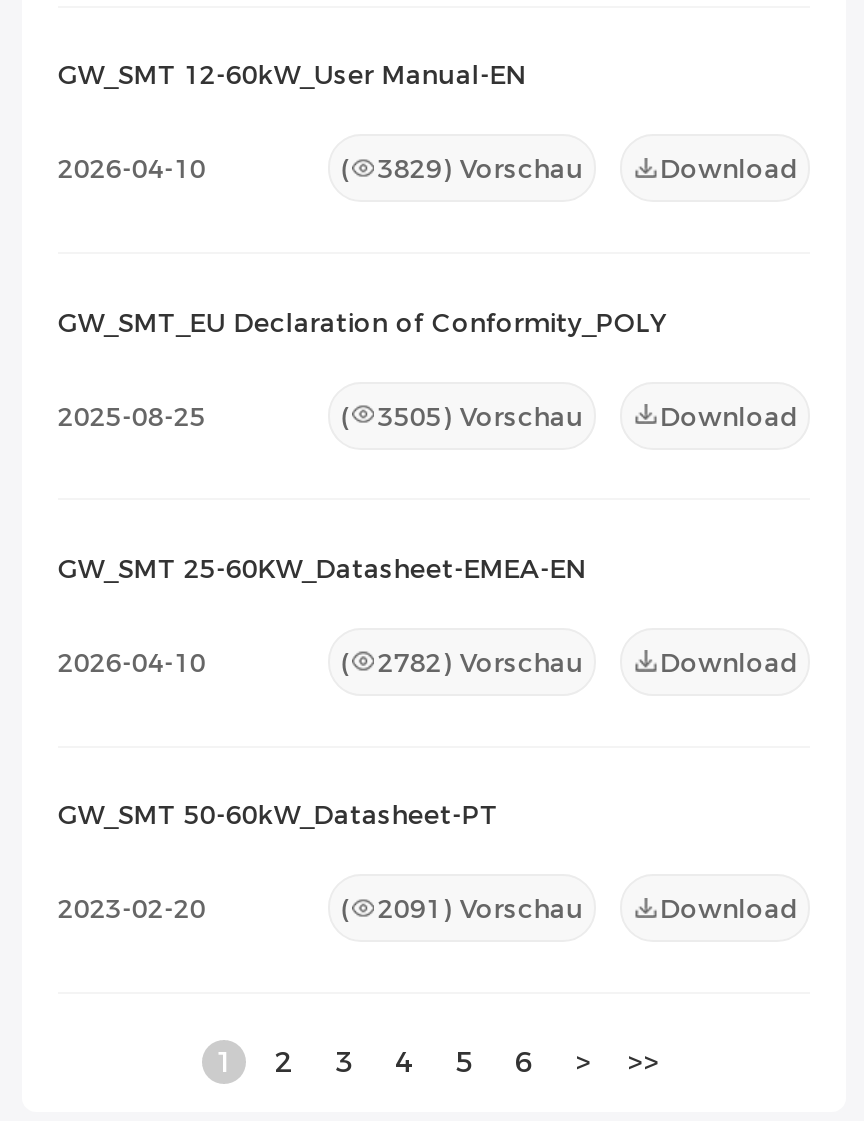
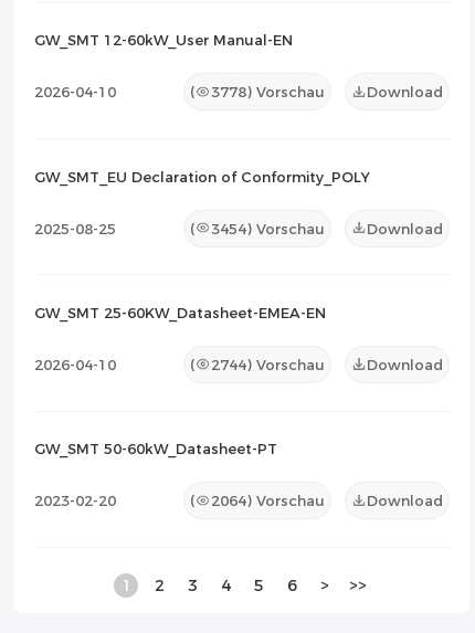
[378,152,584,184] 3829) Vorschau -> [211,83,325,101] 3778) Vorschau
[378,399,584,431] 3505) Vorschau -> [211,219,325,237] 3454) Vorschau
[378,646,584,678] 2782) Vorschau -> [211,356,325,373] 2744) Vorschau
[378,892,584,924] 2091) Vorschau -> [211,492,325,509] 2064) Vorschau

